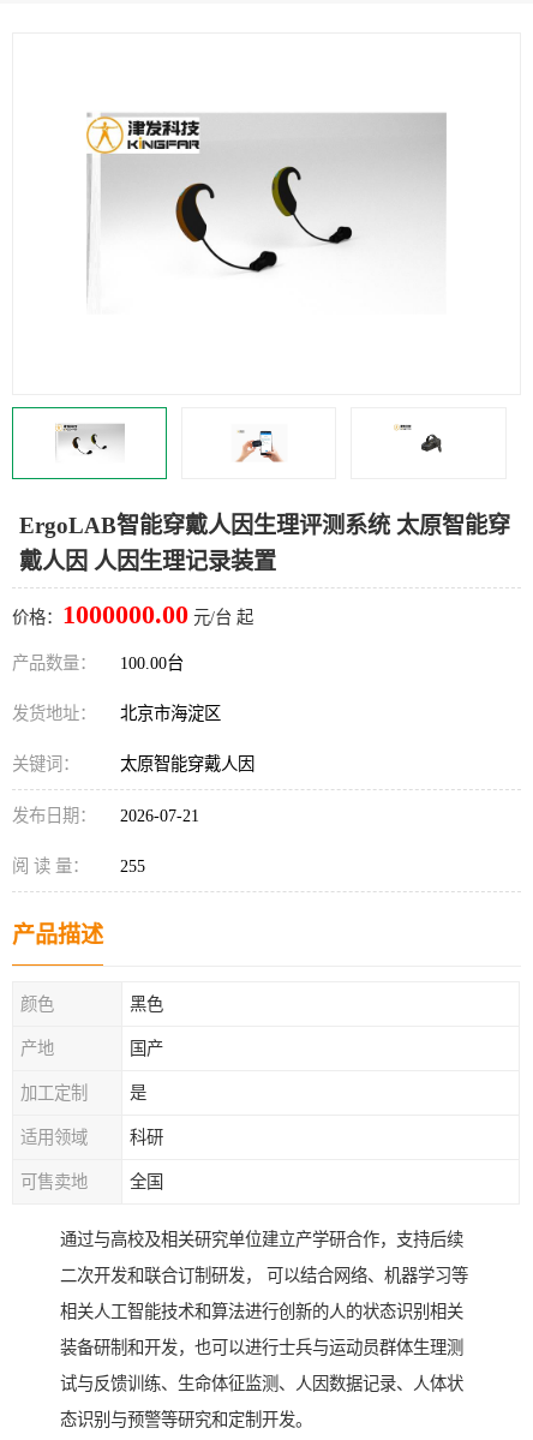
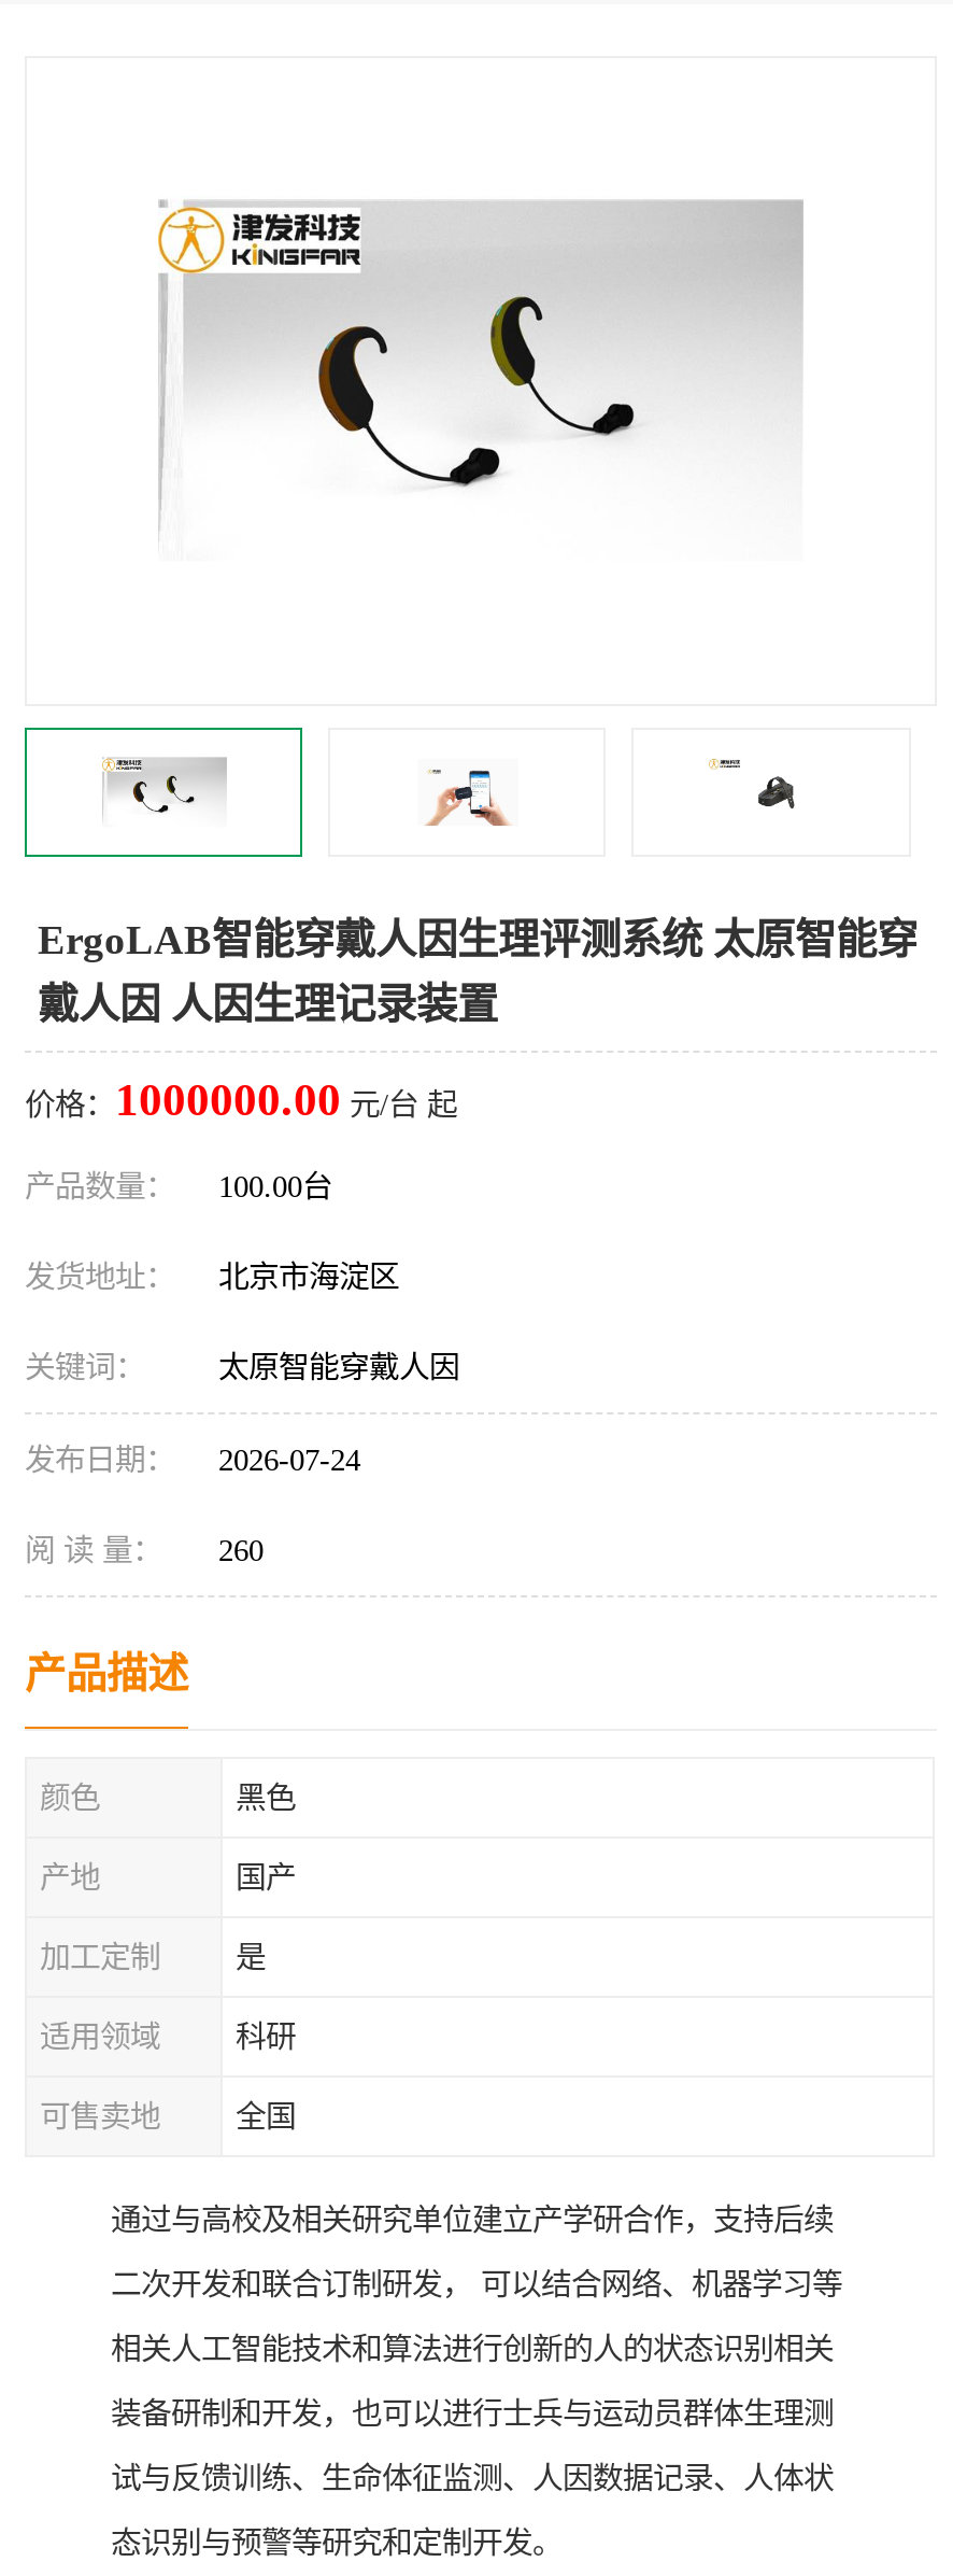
[12,806,199,825] 发布日期： 2026-07-21 -> [25,1442,360,1477] 发布日期： 2026-07-24
[12,856,145,876] 阅 读 量： 255 -> [25,1533,264,1567] 阅 读 量： 260

